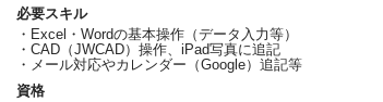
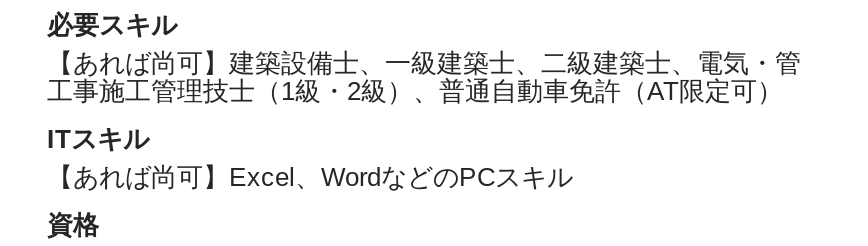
[16,26,302,73] ・Excel・Wordの基本操作（データ入力等） | ・CAD（JWCAD）操作、iPad写真に追記 | ・メール対応やカレンダー（Google）追記等 -> [47,48,801,192] 【あれば尚可】建築設備士、一級建築士、二級建築士、電気・管 | 工事施工管理技士（1級・2級）、普通自動車免許（AT限定可） | ITスキル | 【あれば尚可】Excel、WordなどのPCスキル

